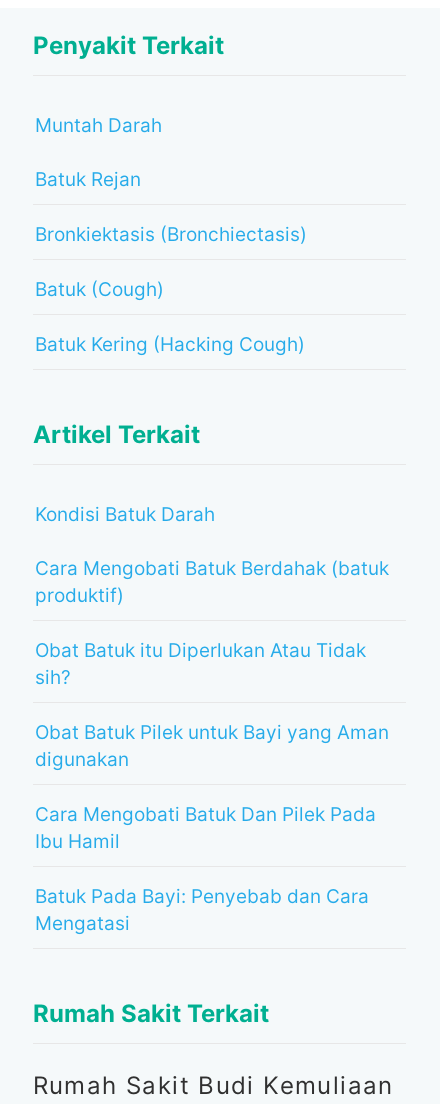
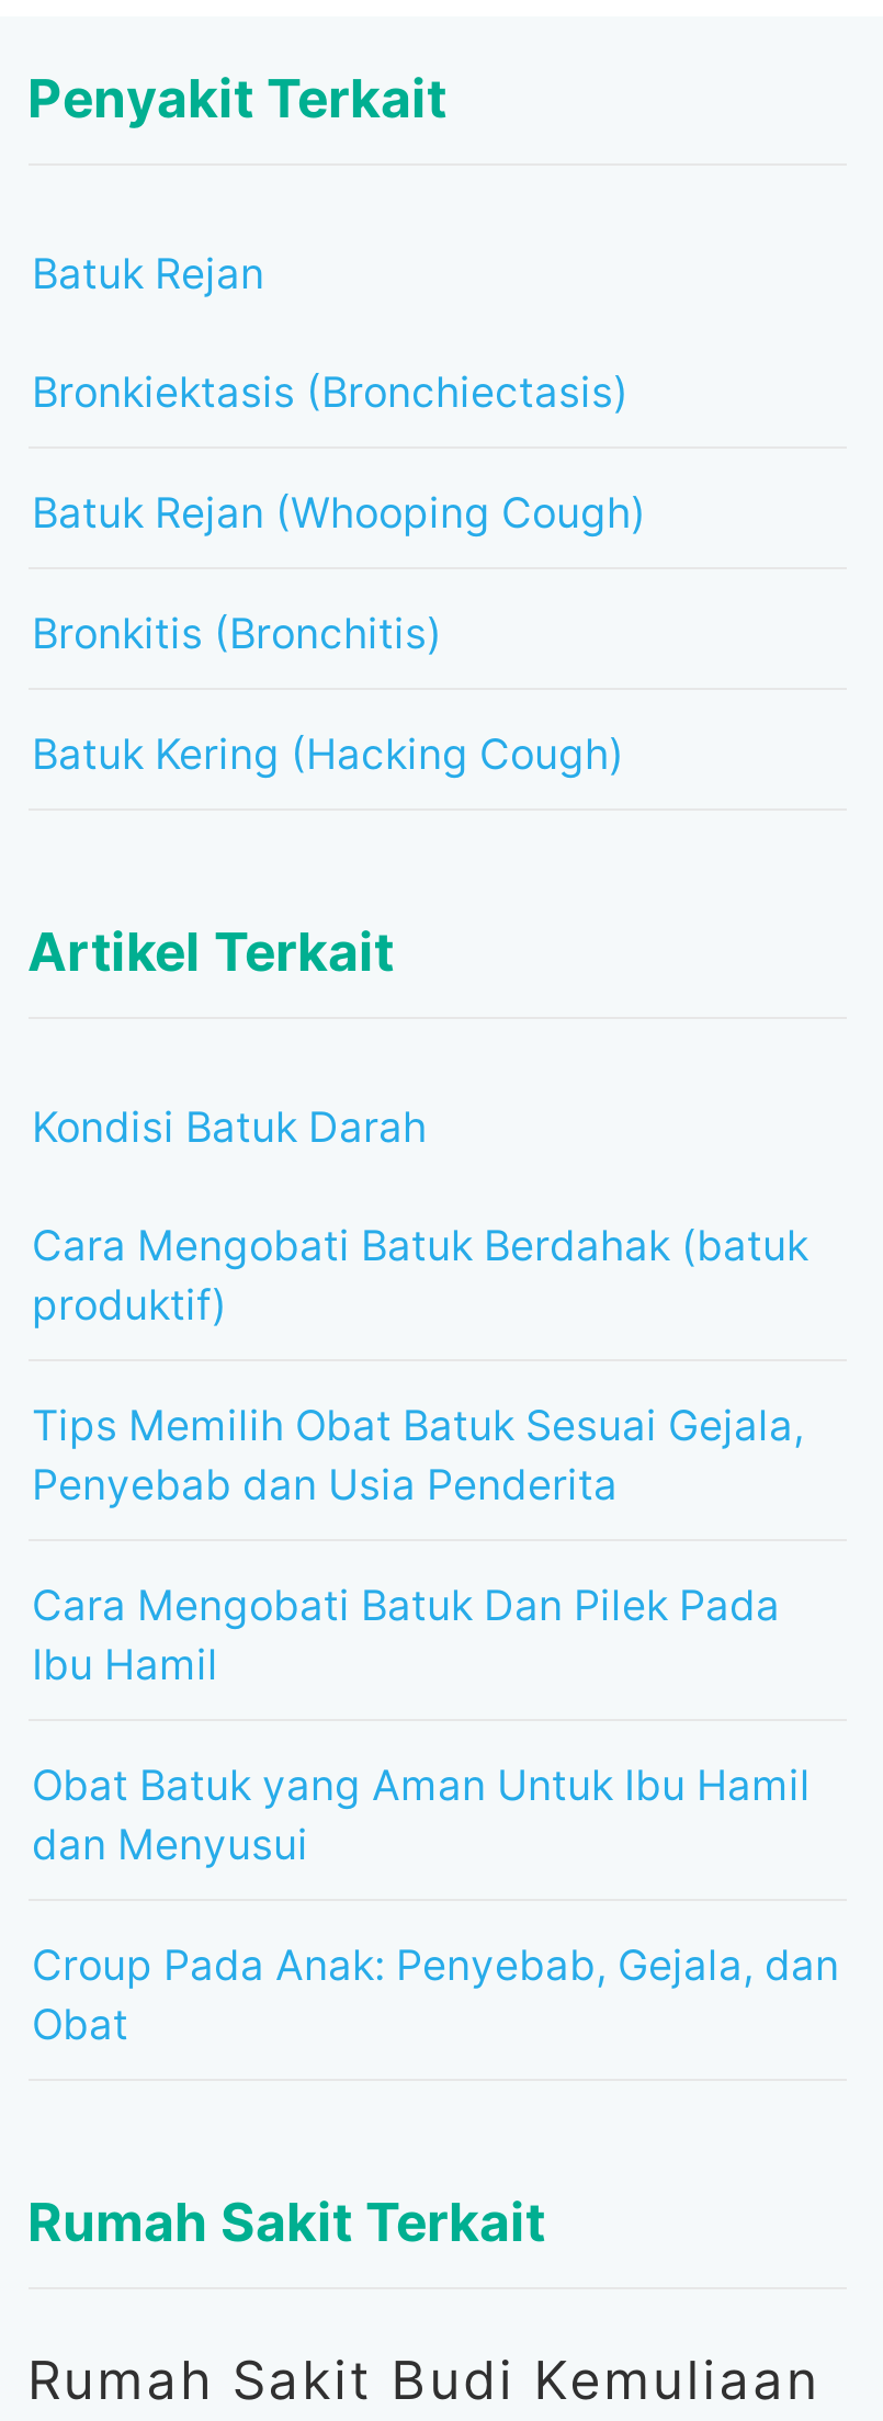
[34,114,161,137] Muntah Darah -> none
moved [34,168,306,246] -> [32,249,629,418]: Batuk Rejan | Bronkiektasis (Bronchiectasis)
[34,278,163,301] Batuk (Cough) -> [32,488,646,659] Batuk Rejan (Whooping Cough) | Bronkitis (Bronchitis)
[34,639,388,771] Obat Batuk itu Diperlukan Atau Tidak | sih? | Obat Batuk Pilek untuk Bayi yang Aman | digunakan -> [32,1401,804,1510] Tips Memilih Obat Batuk Sesuai Gejala, | Penyebab dan Usia Penderita
moved [34,803,375,853] -> [32,1581,780,1690]: Cara Mengobati Batuk Dan Pilek Pada | Ibu Hamil
[34,885,368,935] Batuk Pada Bayi: Penyebab dan Cara | Mengatasi -> [32,1760,839,2050] Obat Batuk yang Aman Untuk Ibu Hamil | dan Menyusui | Croup Pada Anak: Penyebab, Gejala, dan | Obat

